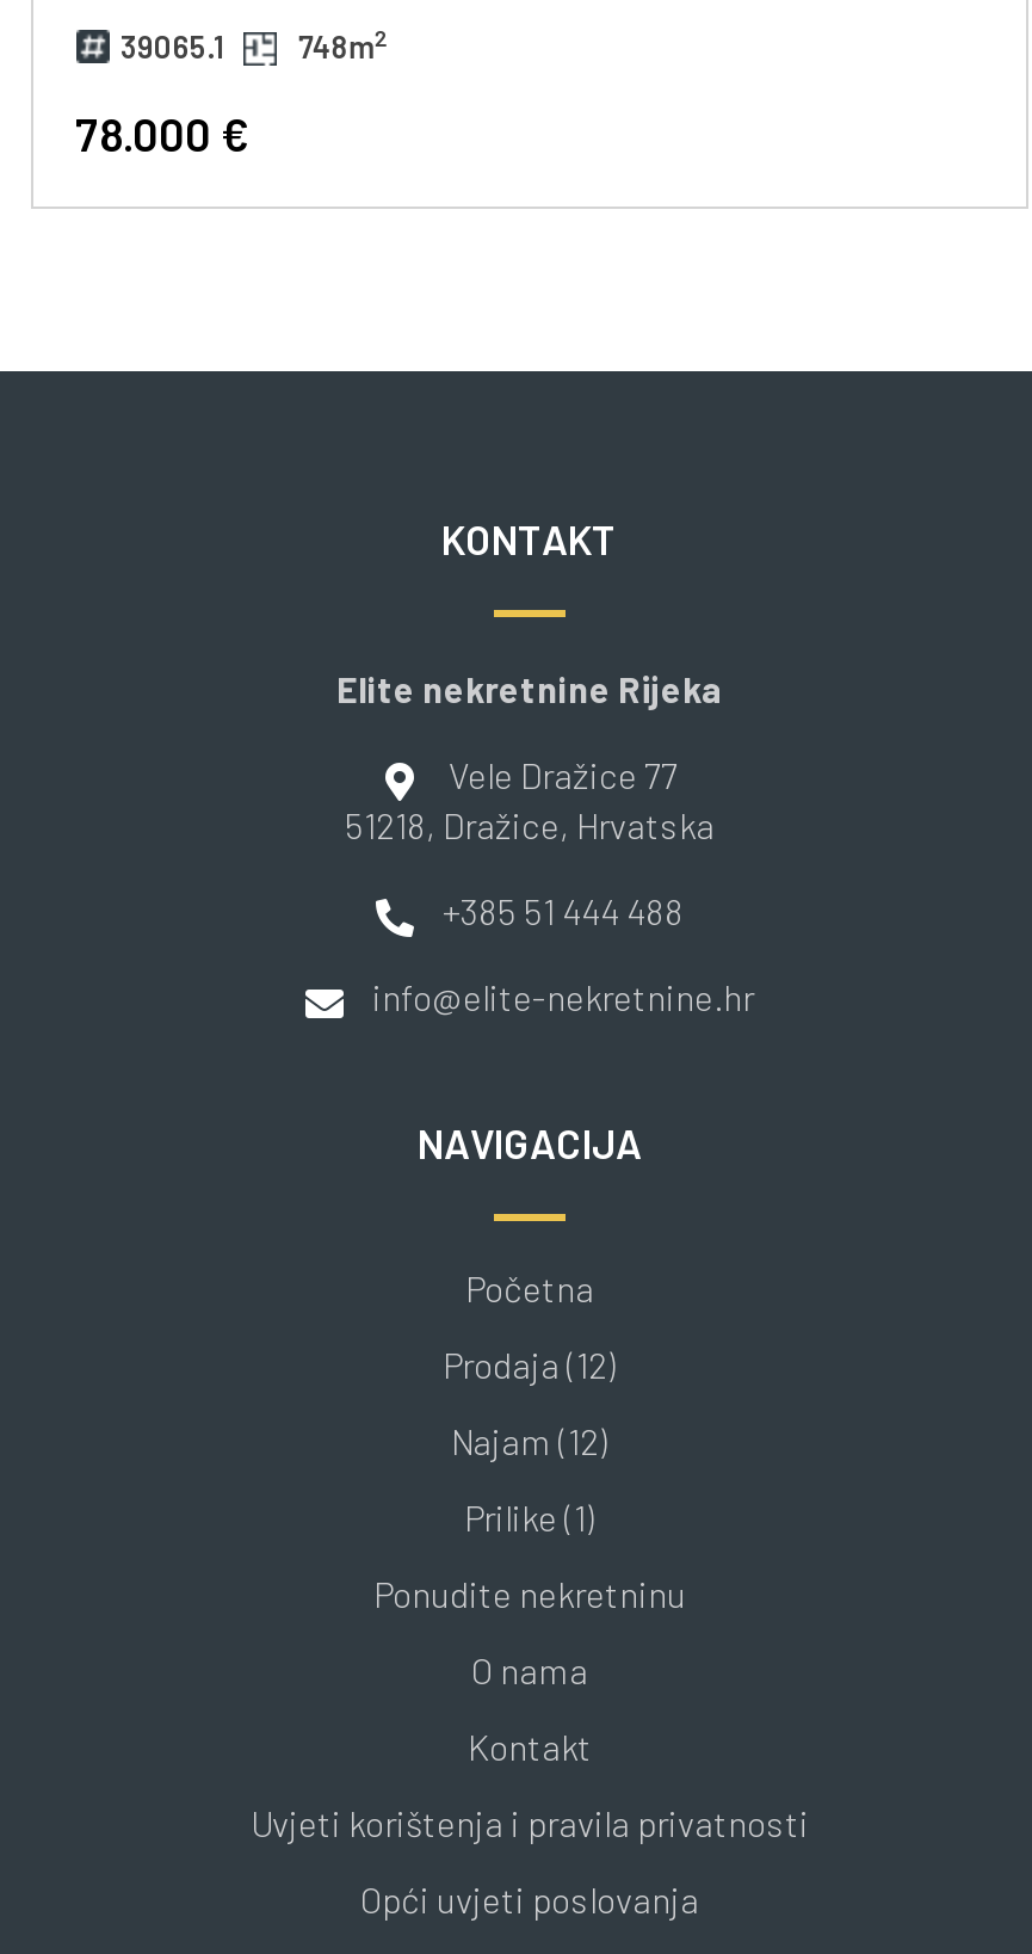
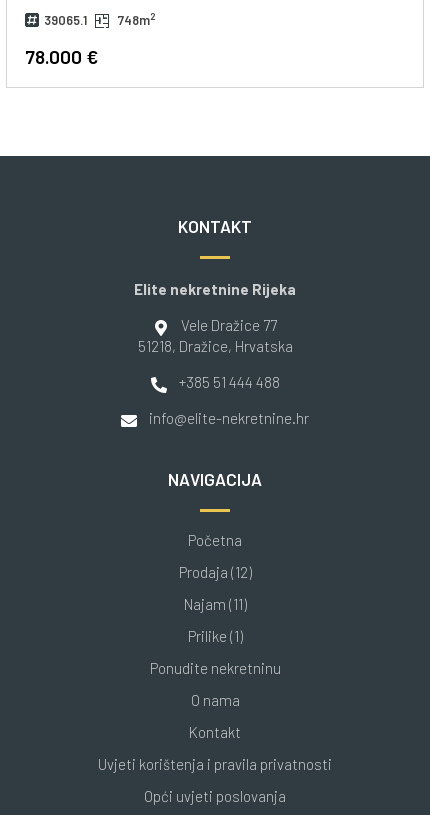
[451,1420,608,1463] Najam (12) -> [183,595,246,613] Najam (11)

